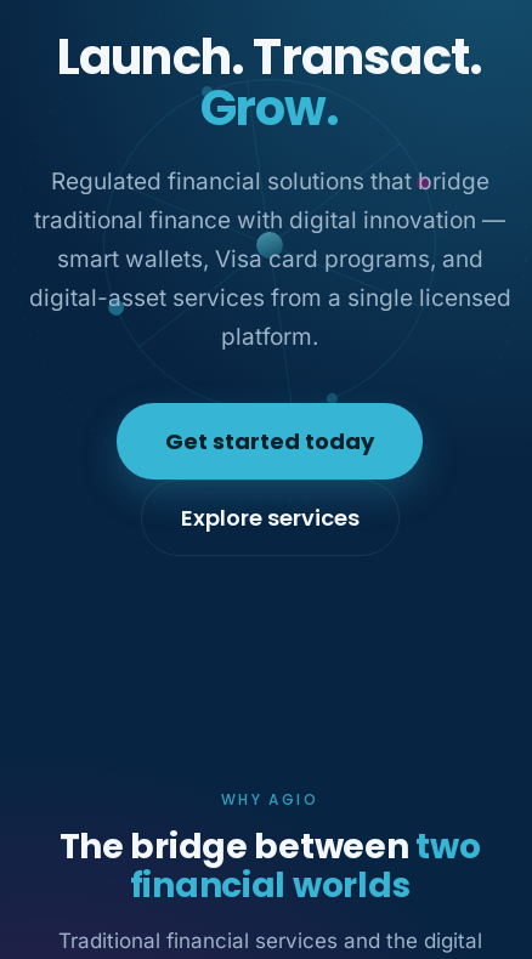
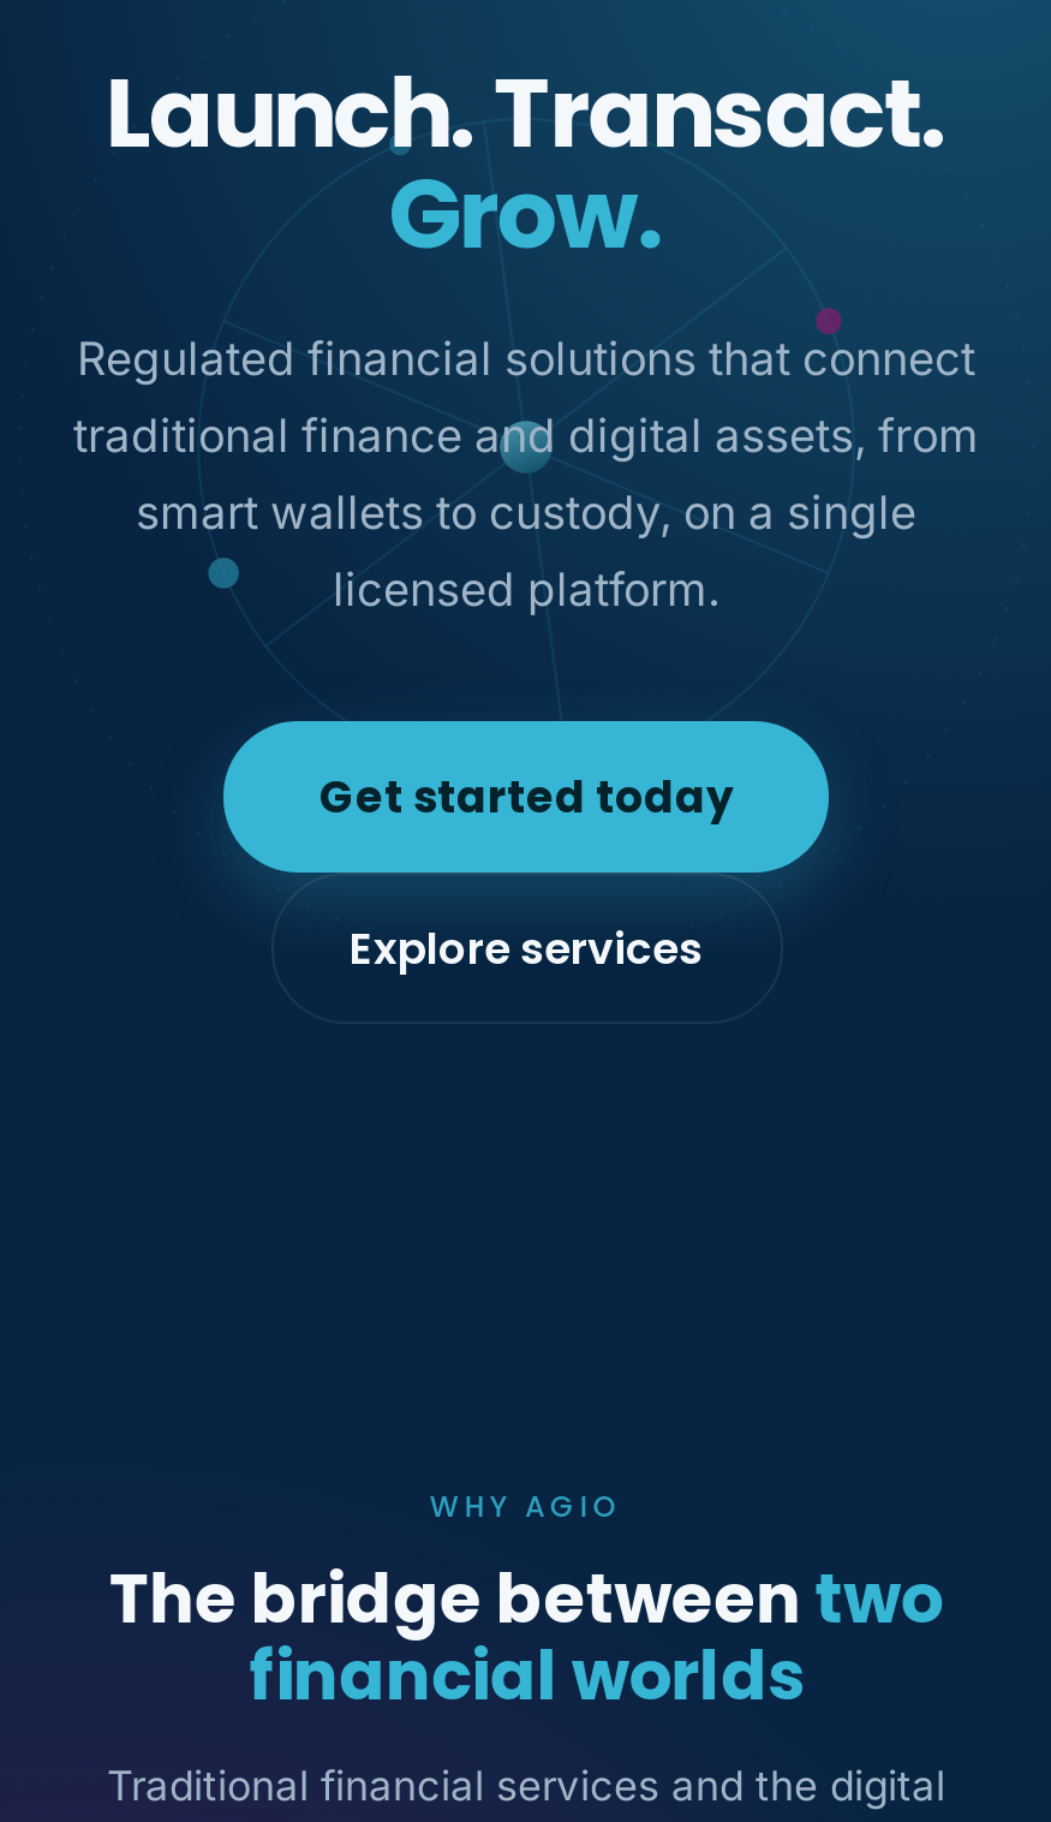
[29,168,511,351] Regulated financial solutions that bridge | traditional finance with digital innovation — | smart wallets, Visa card programs, and | digital-asset services from a single licensed | platform. -> [73,332,979,618] Regulated financial solutions that connect | traditional finance and digital assets, from | smart wallets to custody, on a single | licensed platform.

